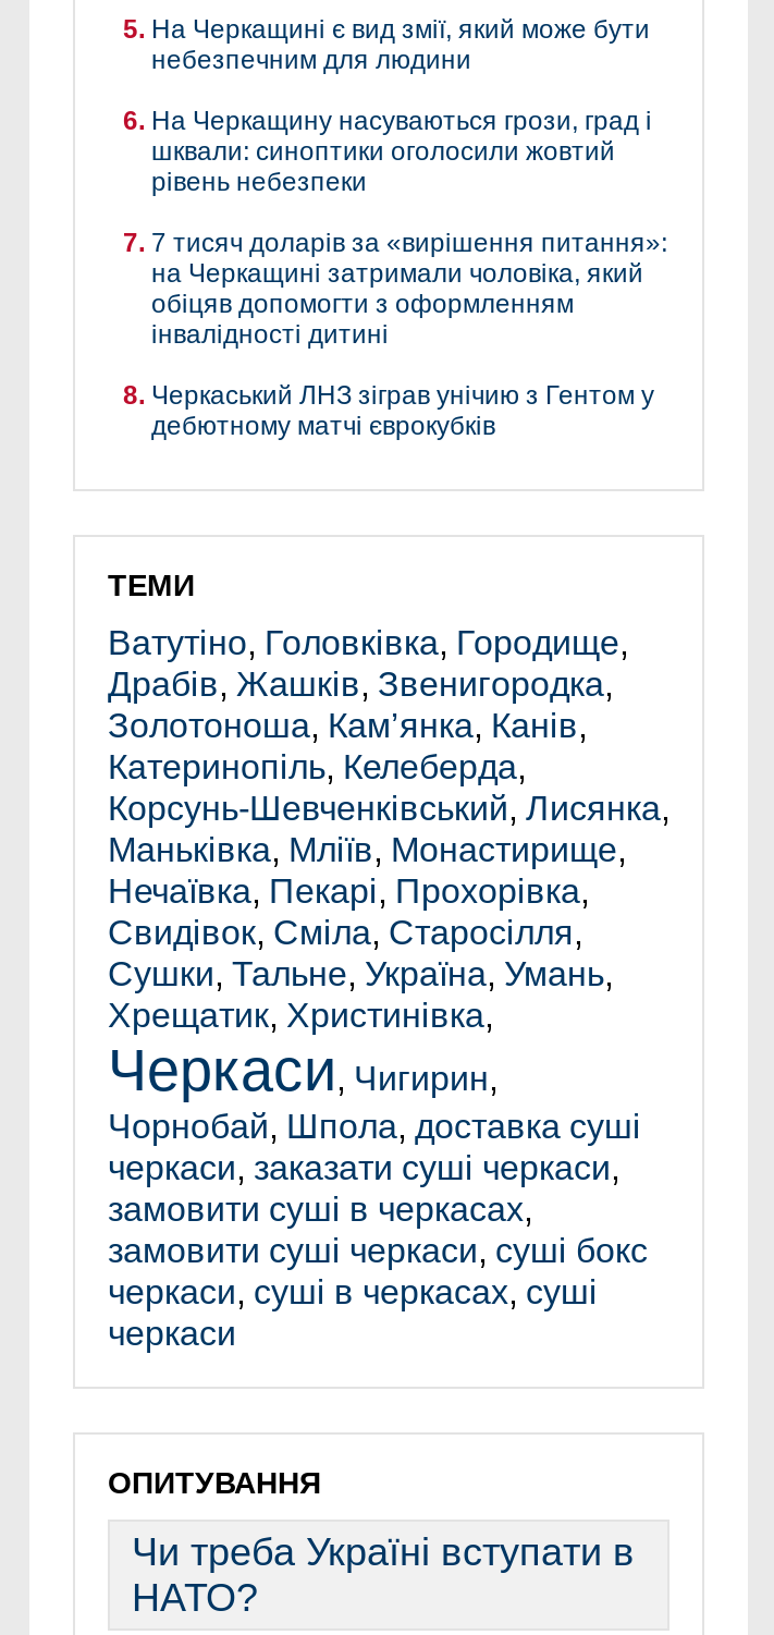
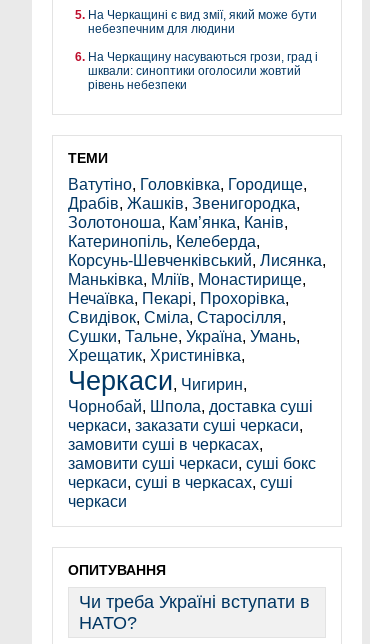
[151,229,667,442] 7 тисяч доларів за «вирішення питання»: | на Черкащині затримали чоловіка, який | обіцяв допомогти з оформленням | інвалідності дитині | Черкаський ЛНЗ зіграв унічию з Гентом у | дебютному матчі єврокубків -> none

